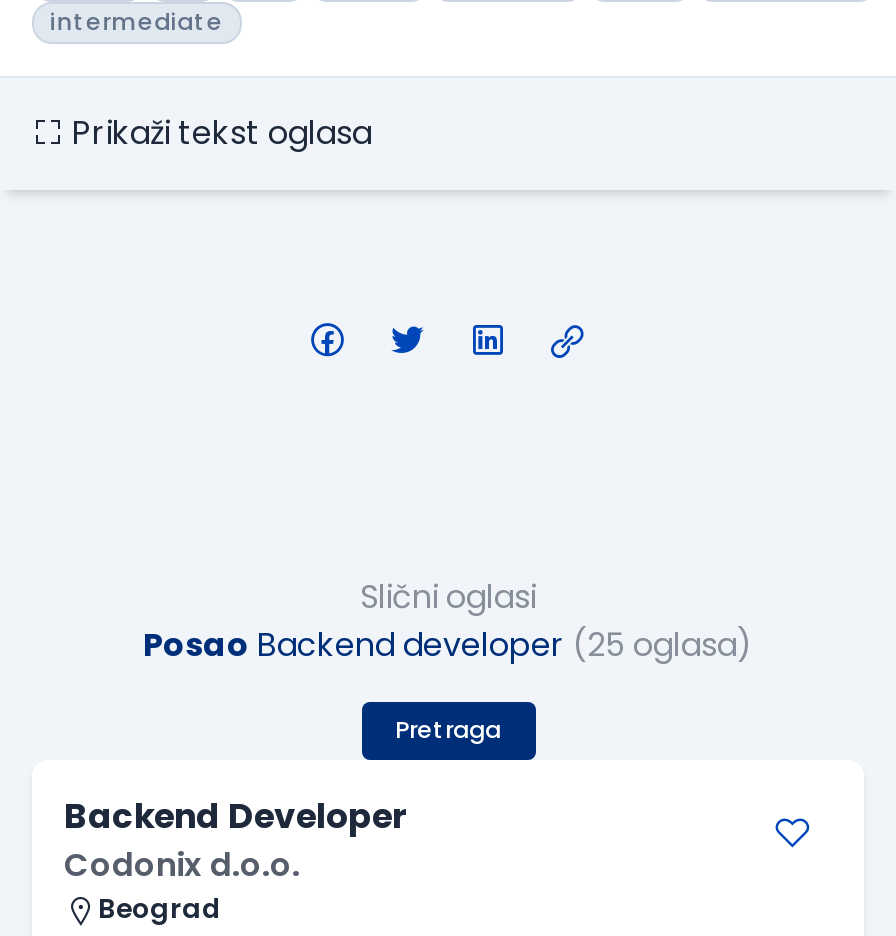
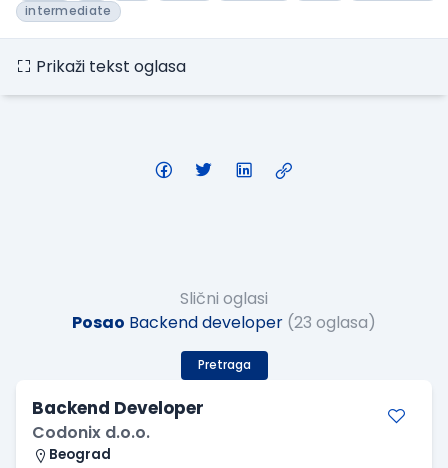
[143,622,753,668] Posao Backend developer (25 oglasa) -> [72,311,376,334] Posao Backend developer (23 oglasa)

